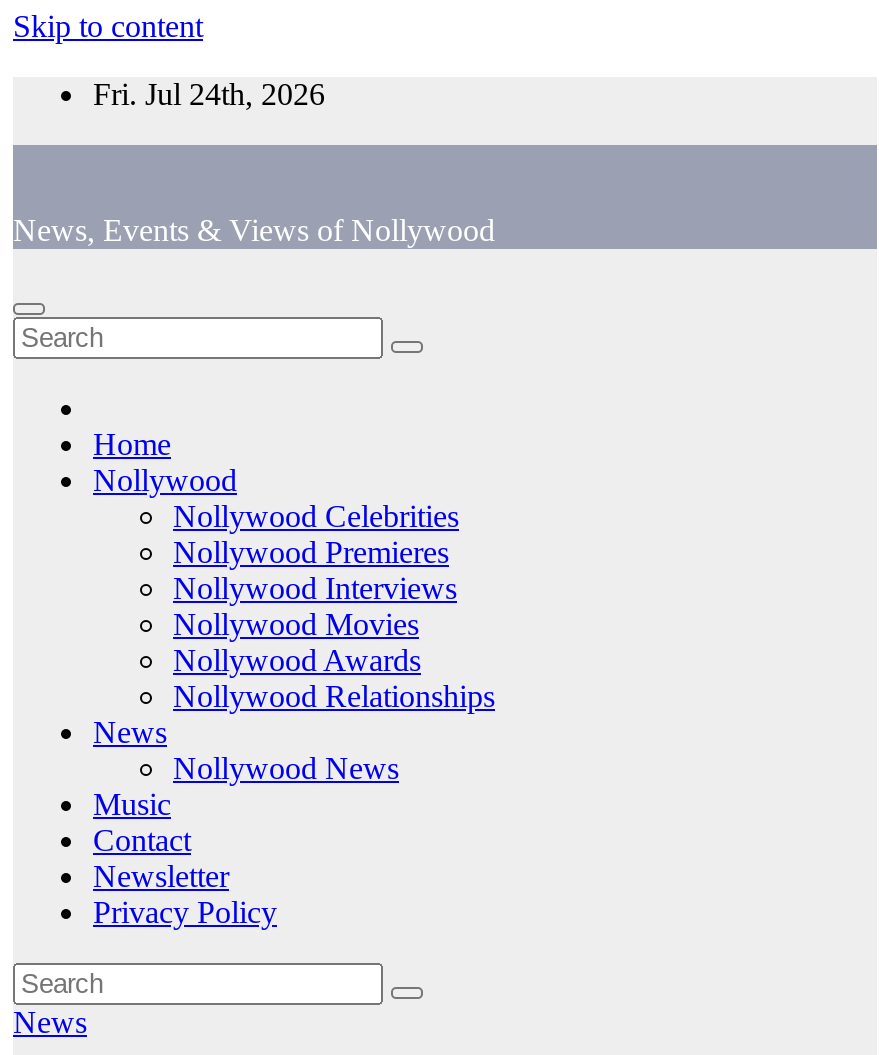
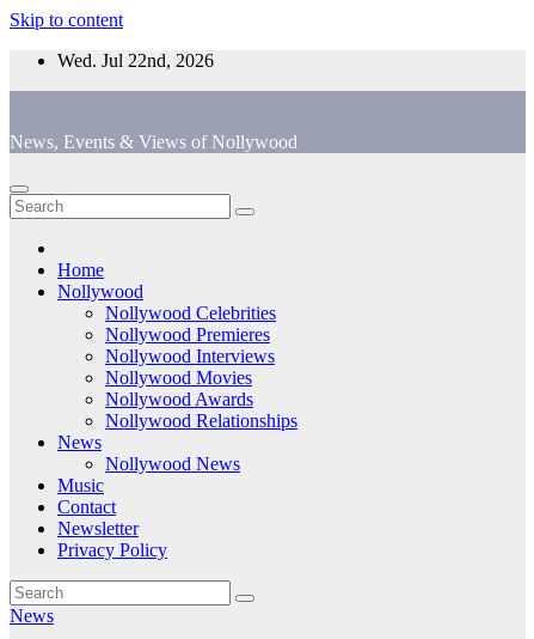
[93,77,325,111] Fri. Jul 24th, 2026 -> [57,50,214,71] Wed. Jul 22nd, 2026

